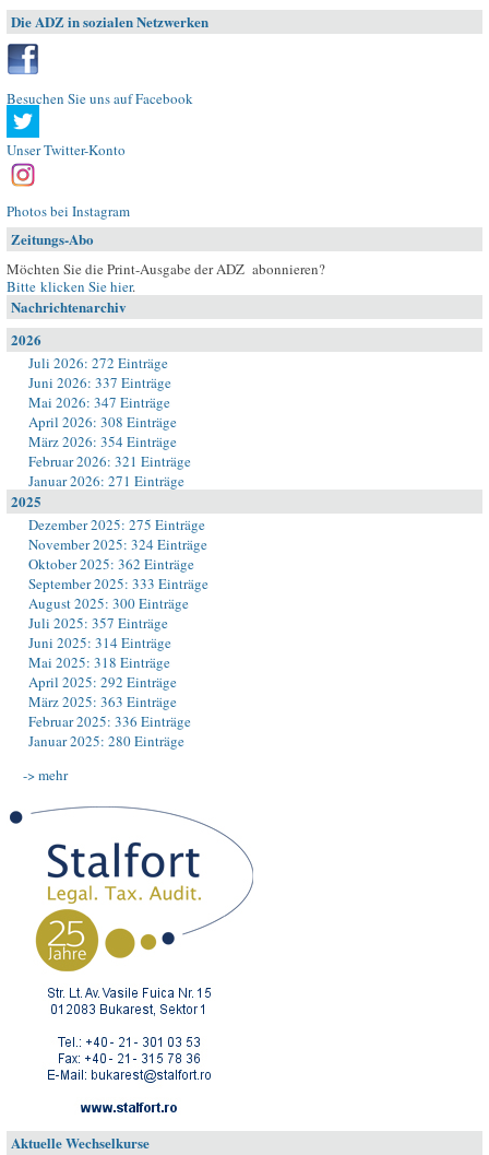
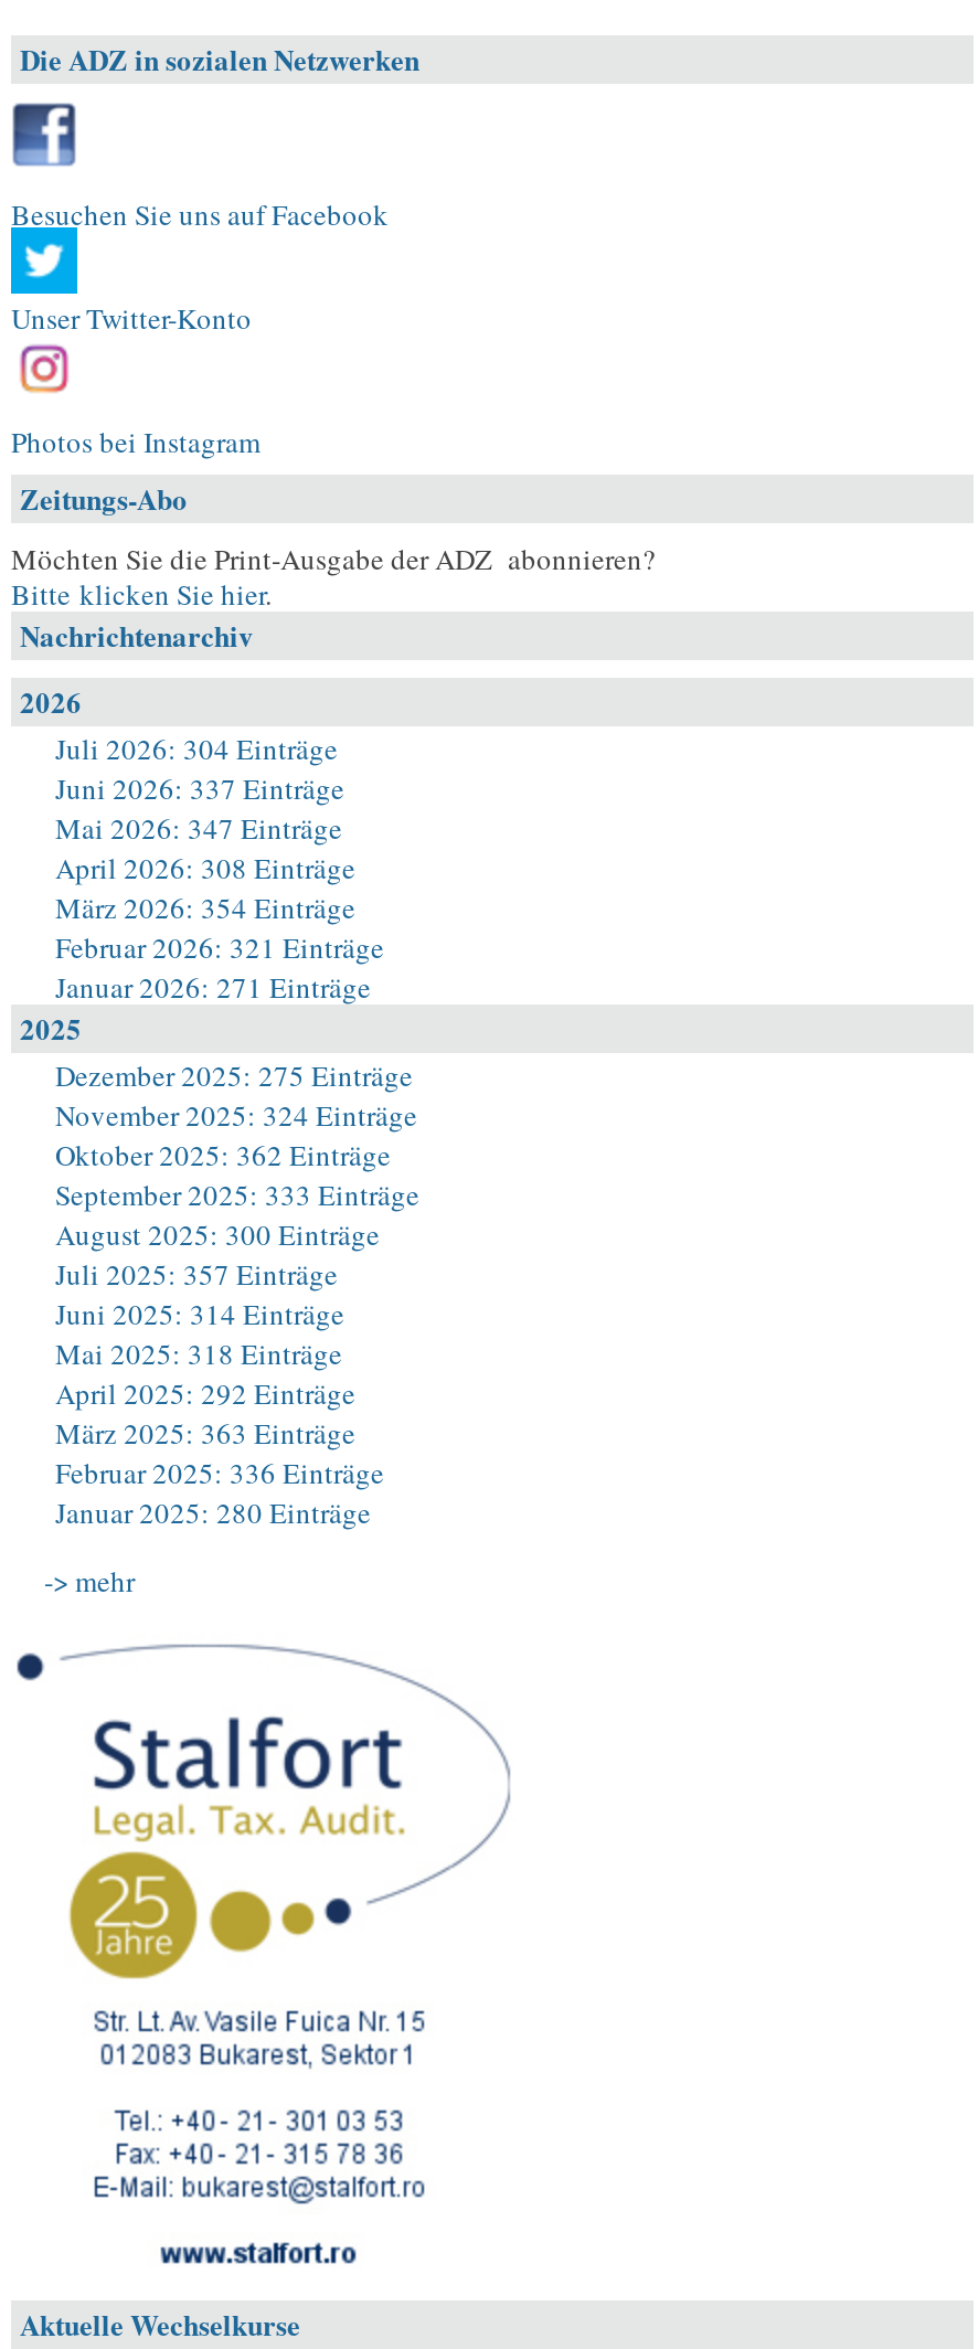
[28,353,168,373] Juli 2026: 272 Einträge -> [55,729,338,768] Juli 2026: 304 Einträge

